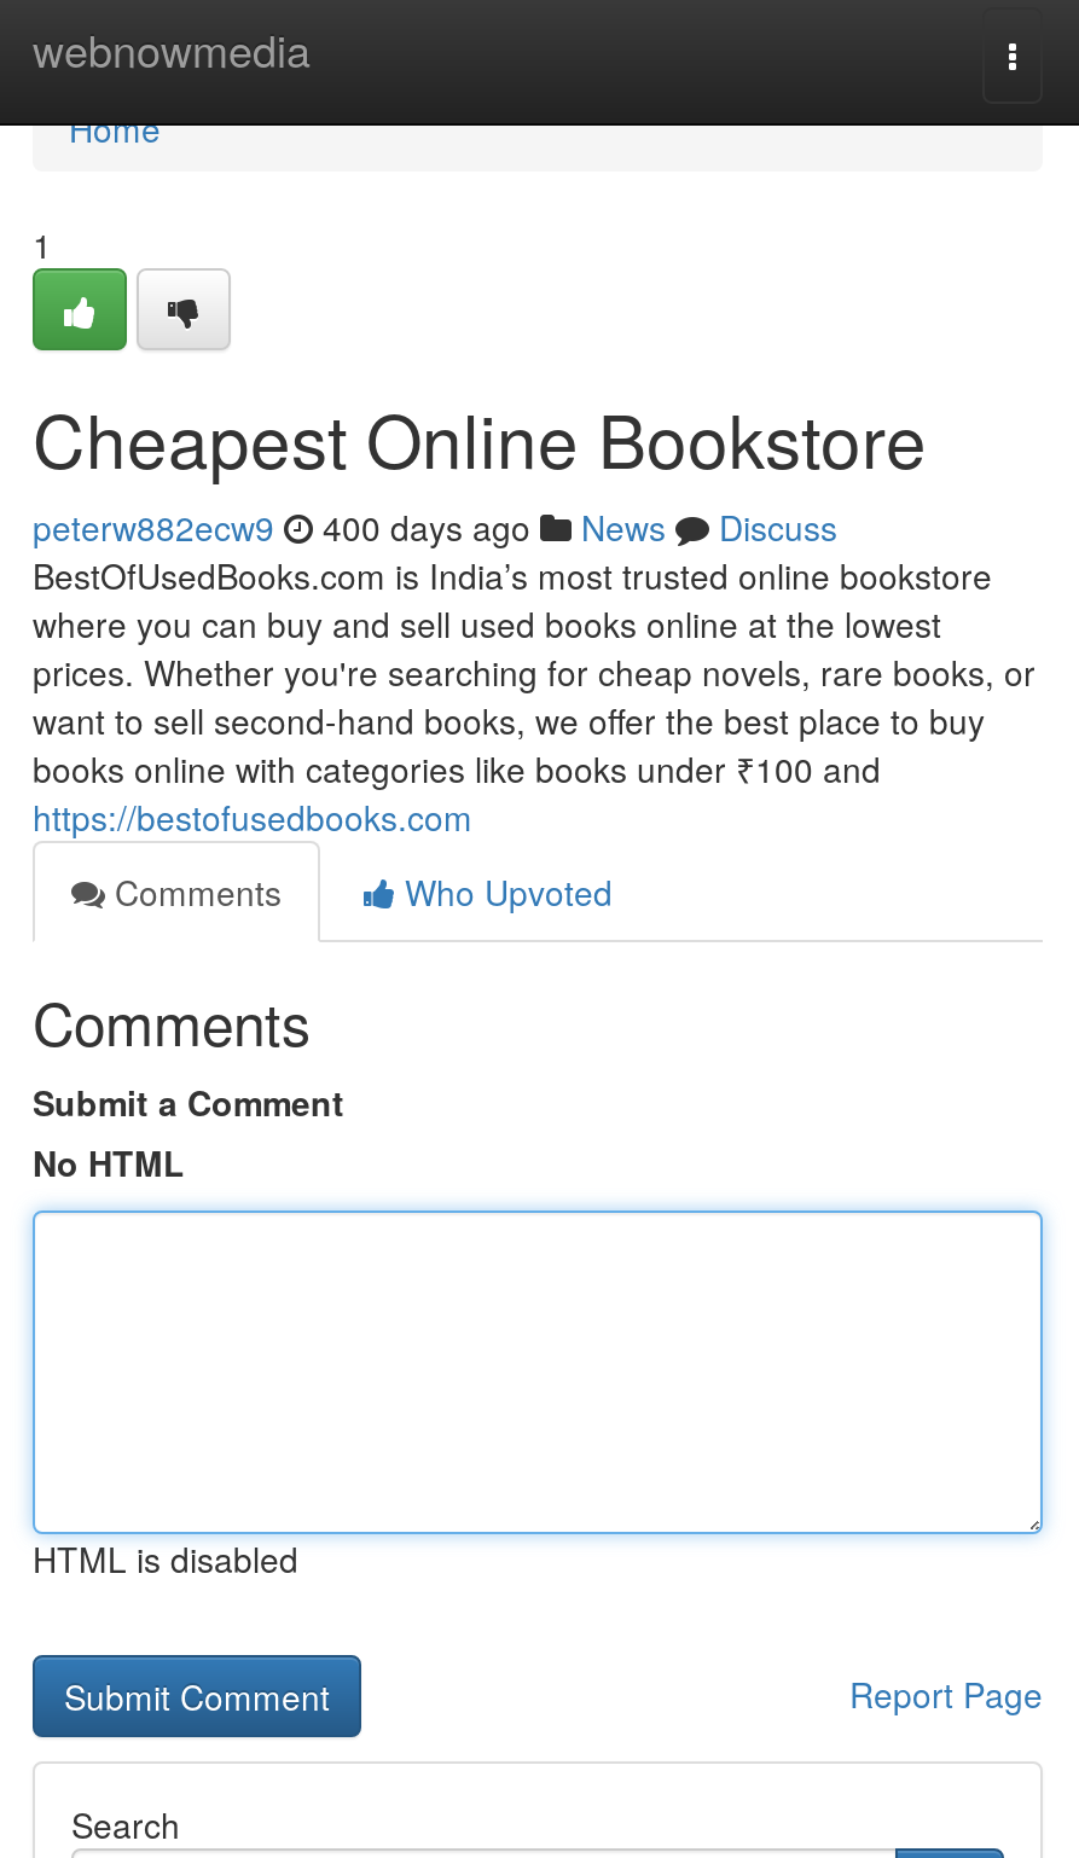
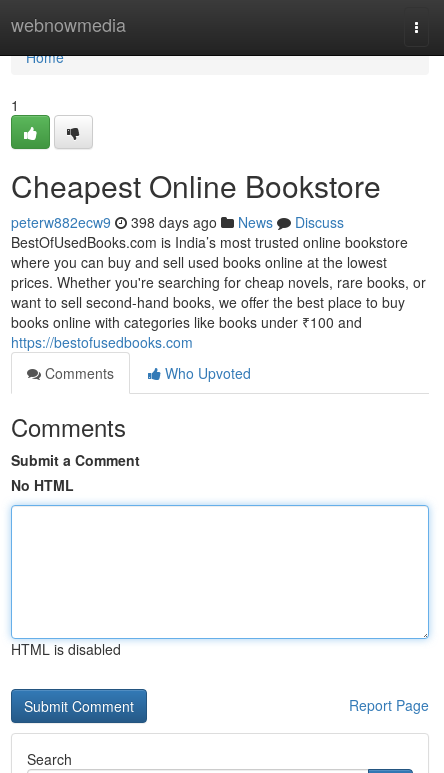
[33,503,837,551] peterw882ecw9 400 days ago News Discuss -> [11,212,344,232] peterw882ecw9 398 days ago News Discuss

